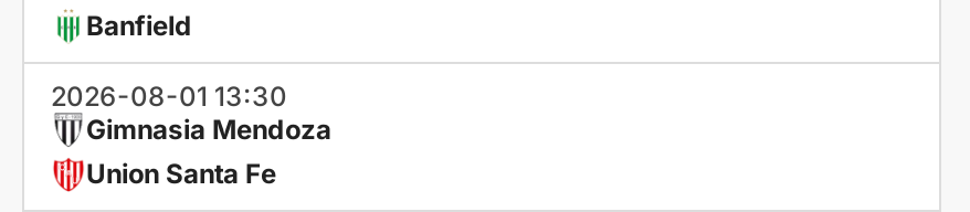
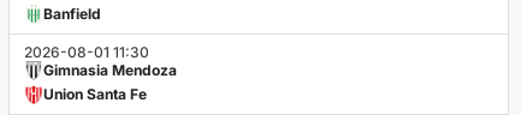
[51,79,287,113] 2026-08-01 13:30 -> [24,43,149,61] 2026-08-01 11:30

